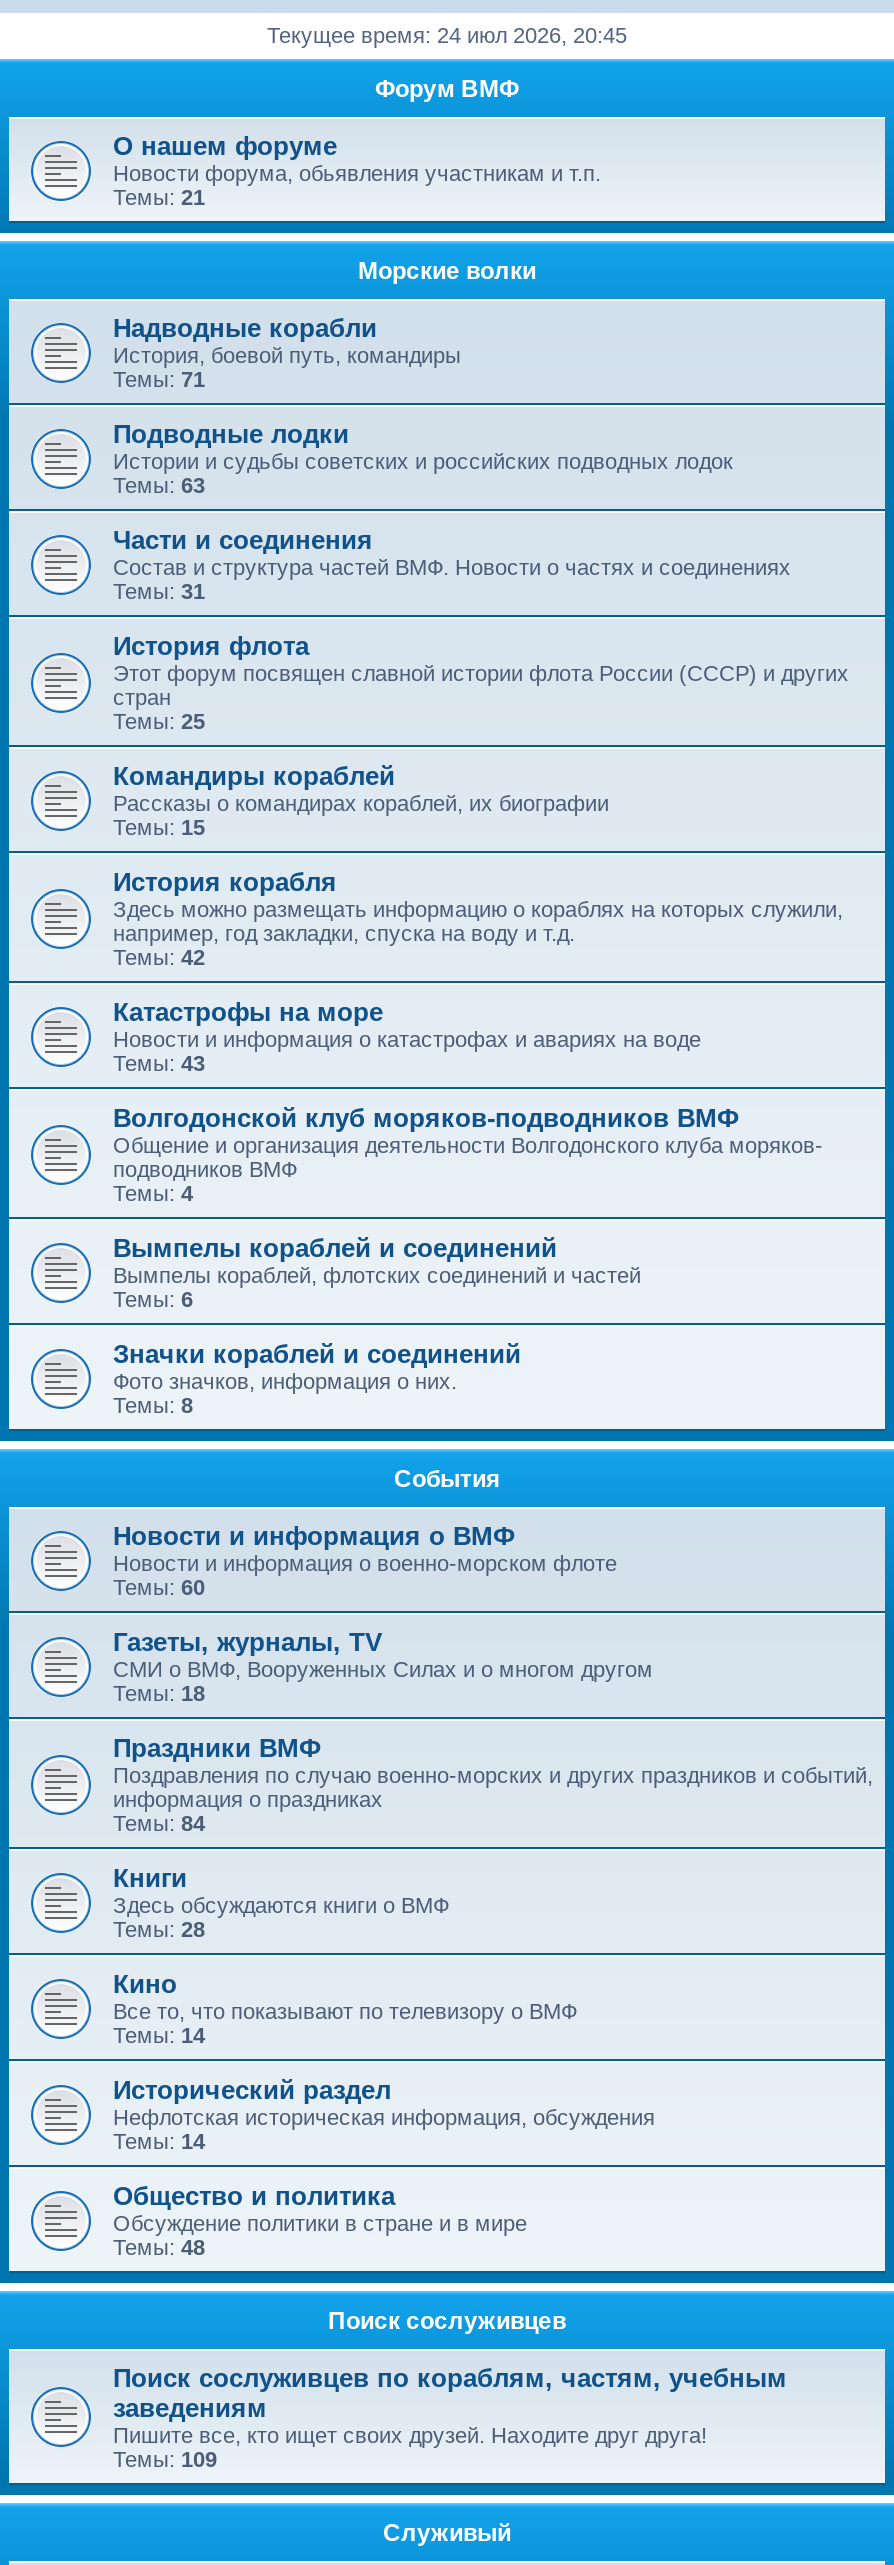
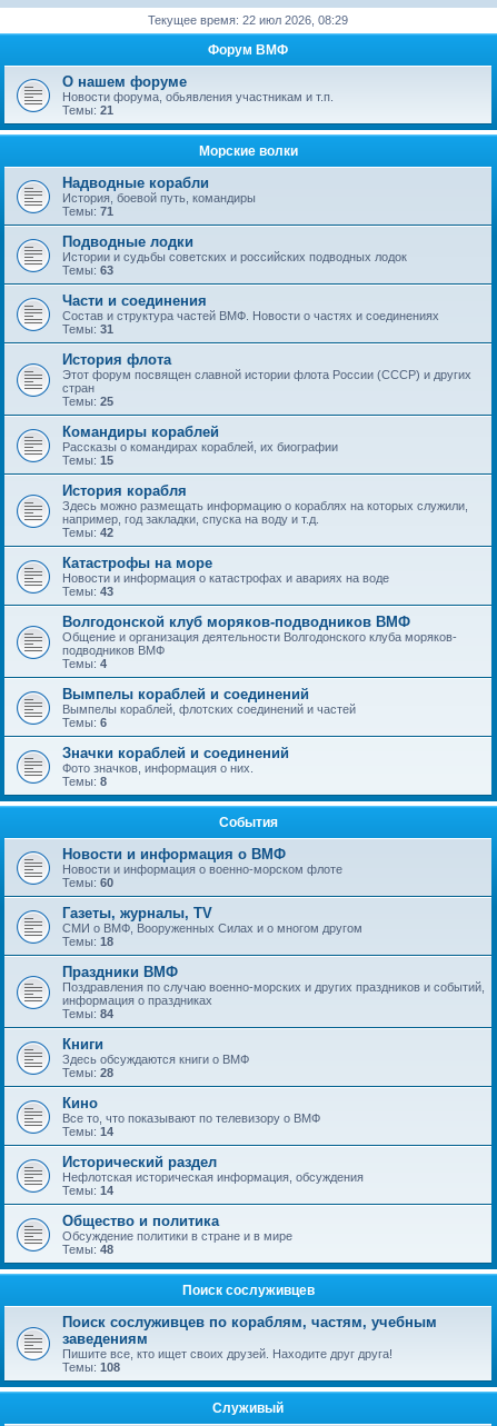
[267,23,627,47] Текущее время: 24 июл 2026, 20:45 -> [148,13,348,27] Текущее время: 22 июл 2026, 08:29
[113,2447,217,2471] Темы: 109 -> [62,1360,120,1374] Темы: 108

